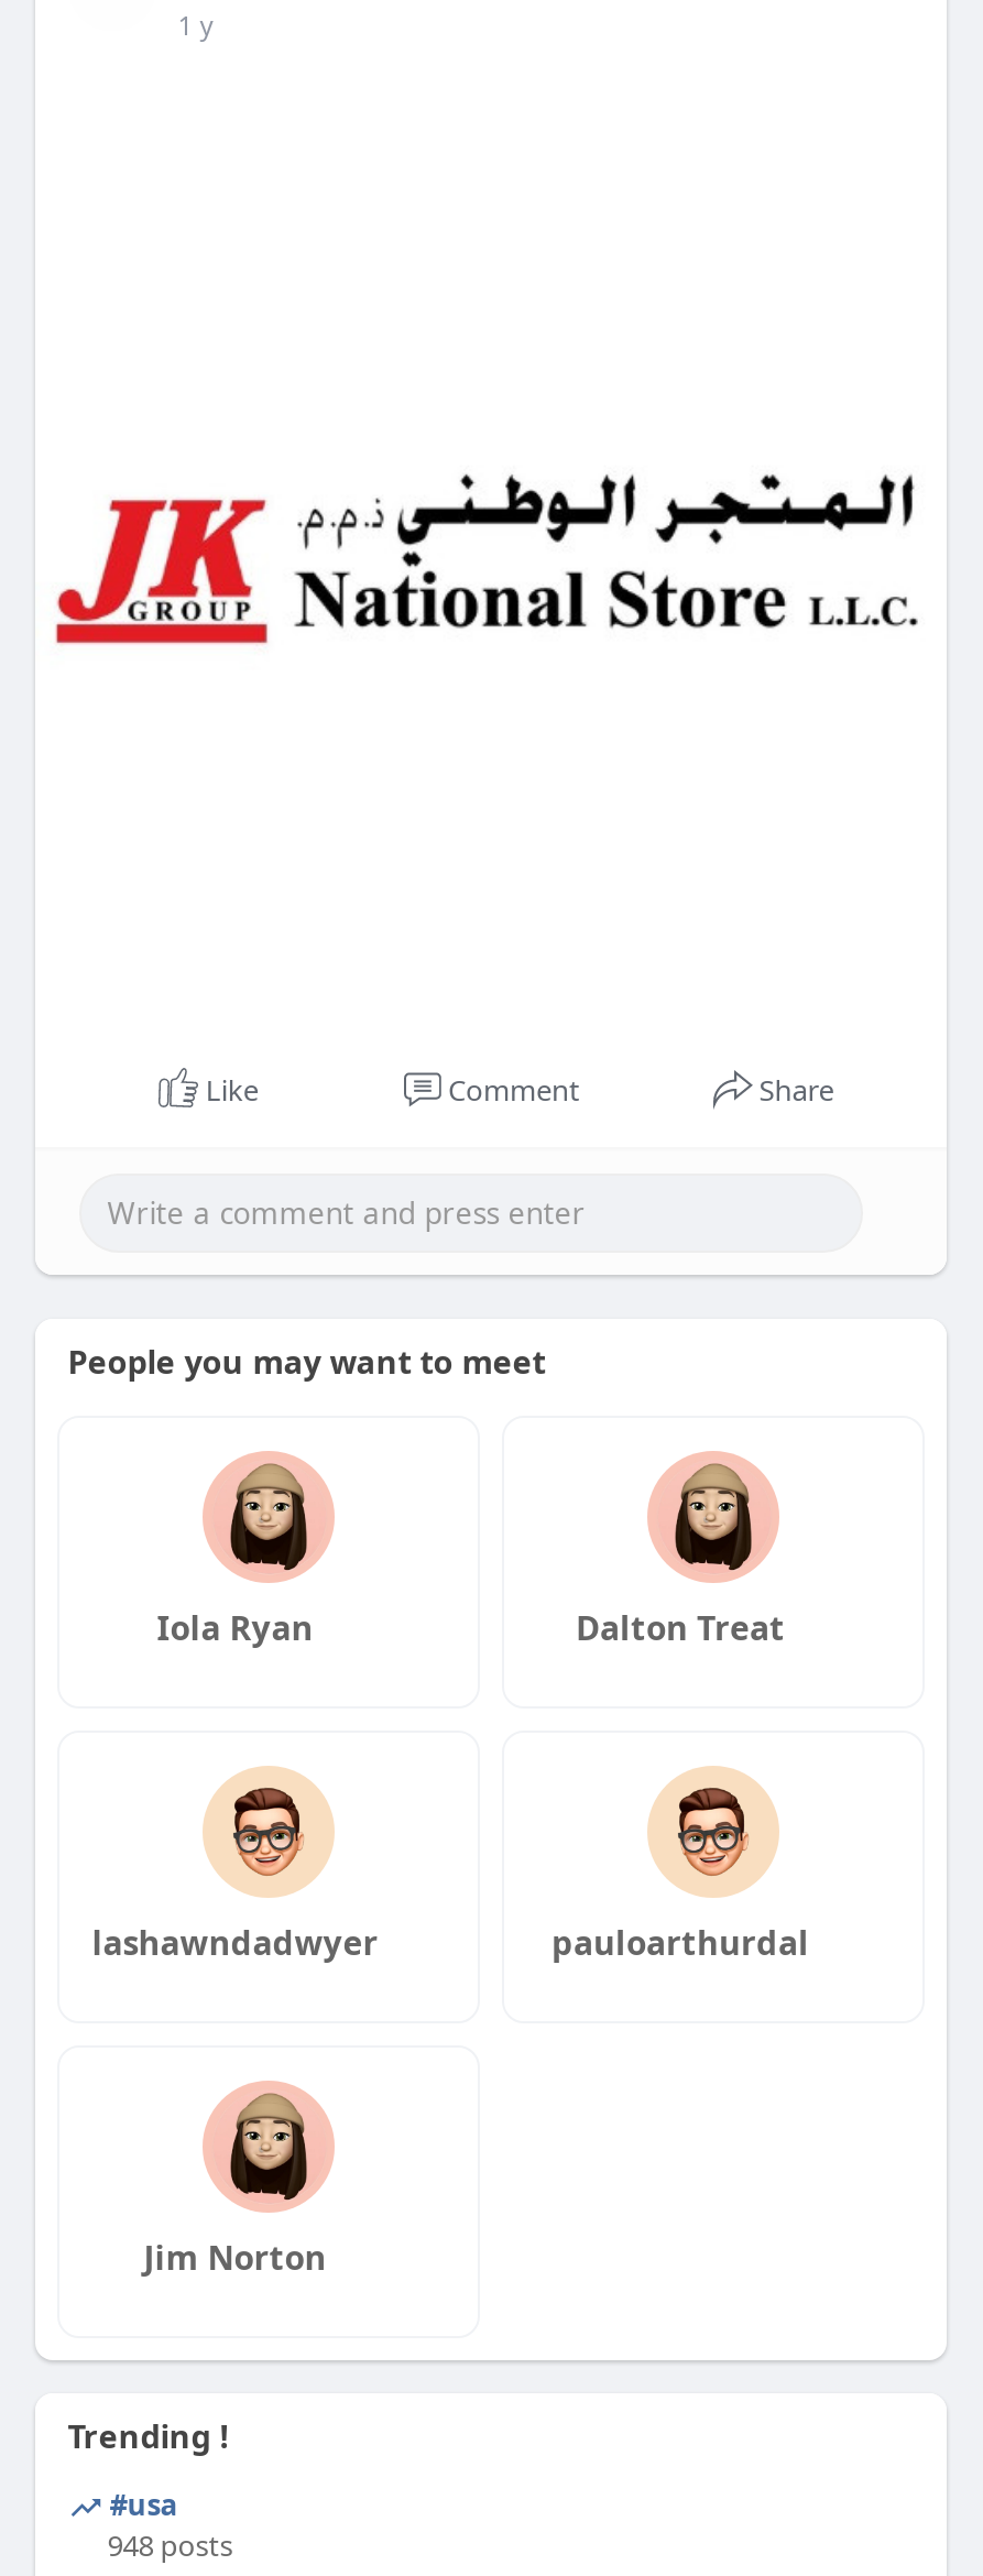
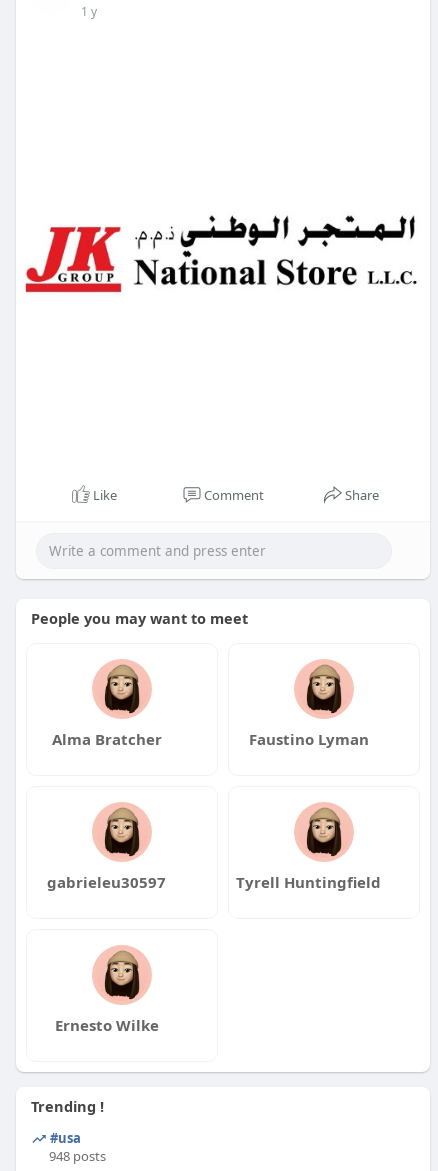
[157,1604,785,1648] Iola Ryan | Dalton Treat -> [52,728,369,748] Alma Bratcher | Faustino Lyman
[92,1777,809,1963] [image] | lashawndadwyer | pauloarthurdal -> [47,806,381,891] [image] | gabrieleu30597 | Tyrell Huntingfield
[658,1777,771,1889] [image] -> [298,806,351,859] [image]
[144,2234,326,2278] Jim Norton -> [55,1014,159,1034] Ernesto Wilke

